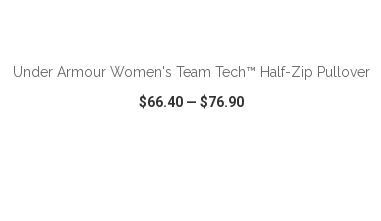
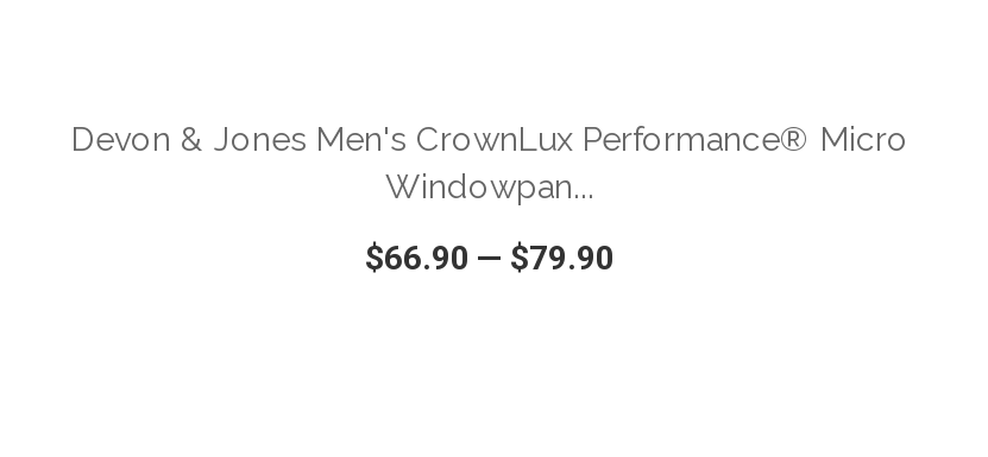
[12,64,369,80] Under Armour Women's Team Tech™ Half-Zip Pullover -> [71,120,908,205] Devon & Jones Men's CrownLux Performance® Micro | Windowpan...
[138,94,243,110] $66.40 — $76.90 -> [365,239,615,277] $66.90 — $79.90

